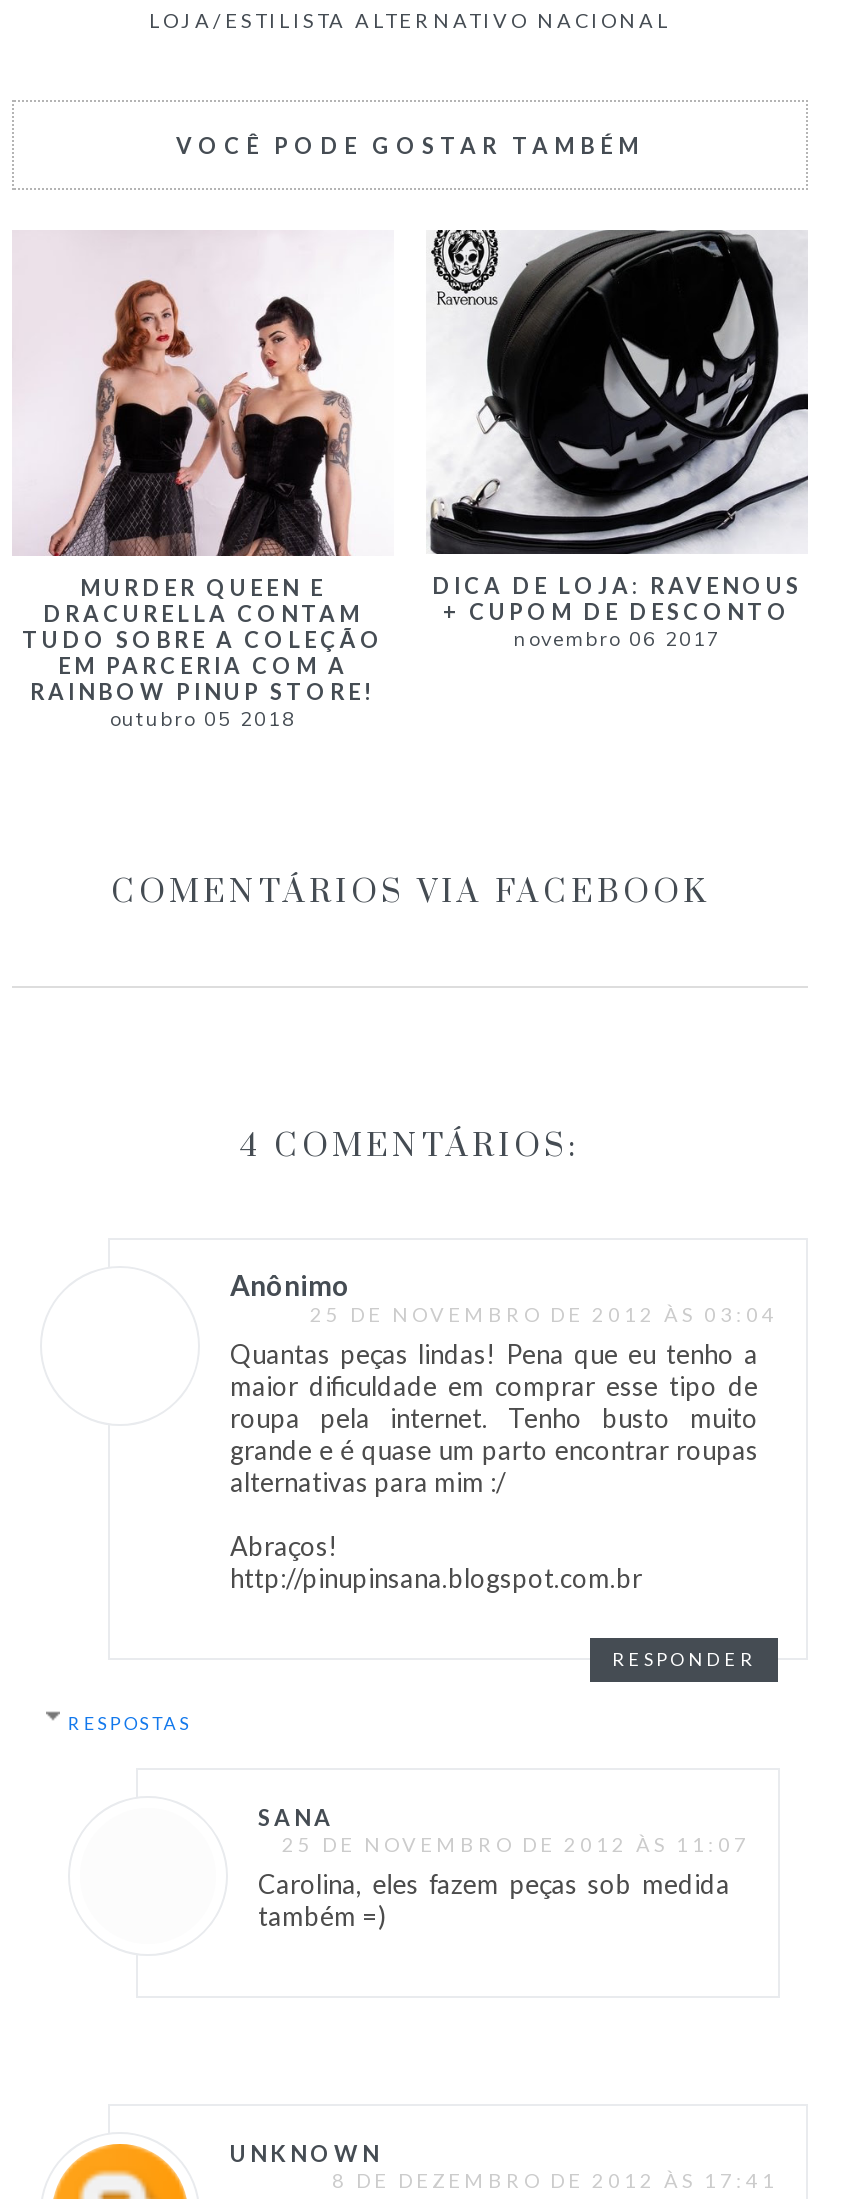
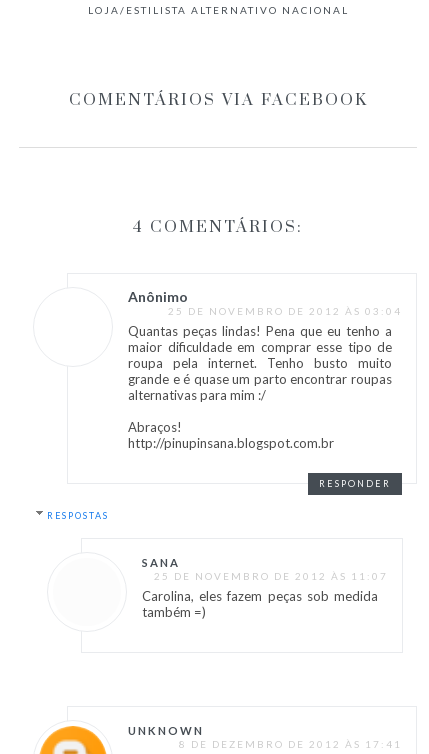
[176,132,644,158] VOCÊ PODE GOSTAR TAMBÉM -> none
[14,232,384,731] [image] | MURDER QUEEN E | DRACURELLA CONTAM | TUDO SOBRE A COLEÇÃO | EM PARCERIA COM A | RAINBOW PINUP STORE! | outubro 05 2018 -> none
[428,228,810,653] [image] | DICA DE LOJA: RAVENOUS | + CUPOM DE DESCONTO | novembro 06 2017 -> none

